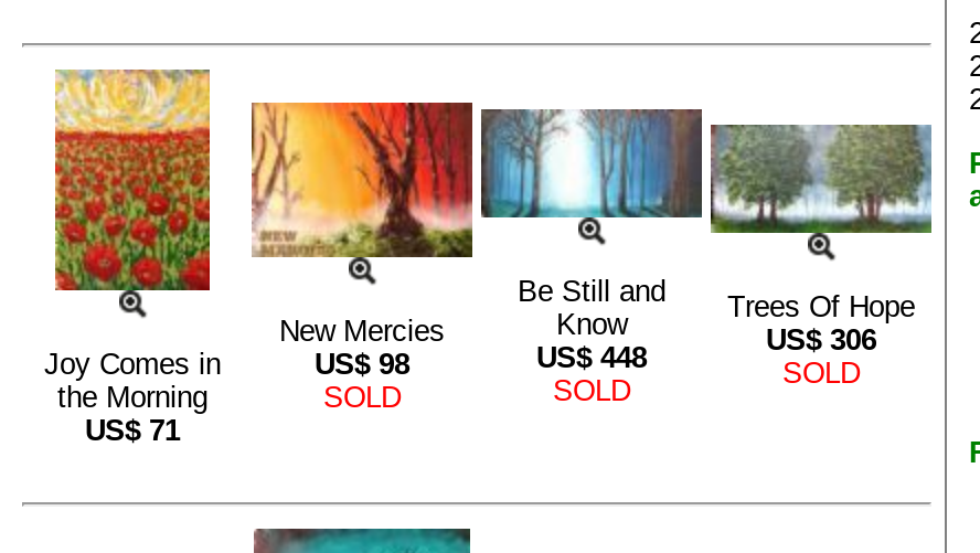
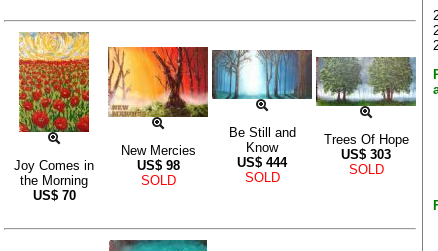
[766,324,876,357] US$306 -> [341,147,391,162] US$303
[536,342,647,375] US$448 -> [237,155,287,170] US$444
[85,415,180,448] US$71 -> [32,188,75,203] US$70

